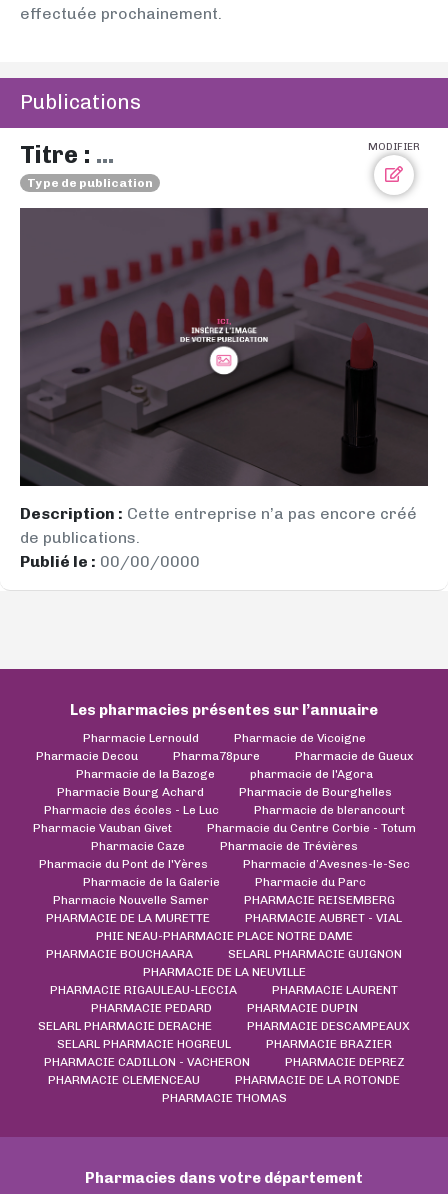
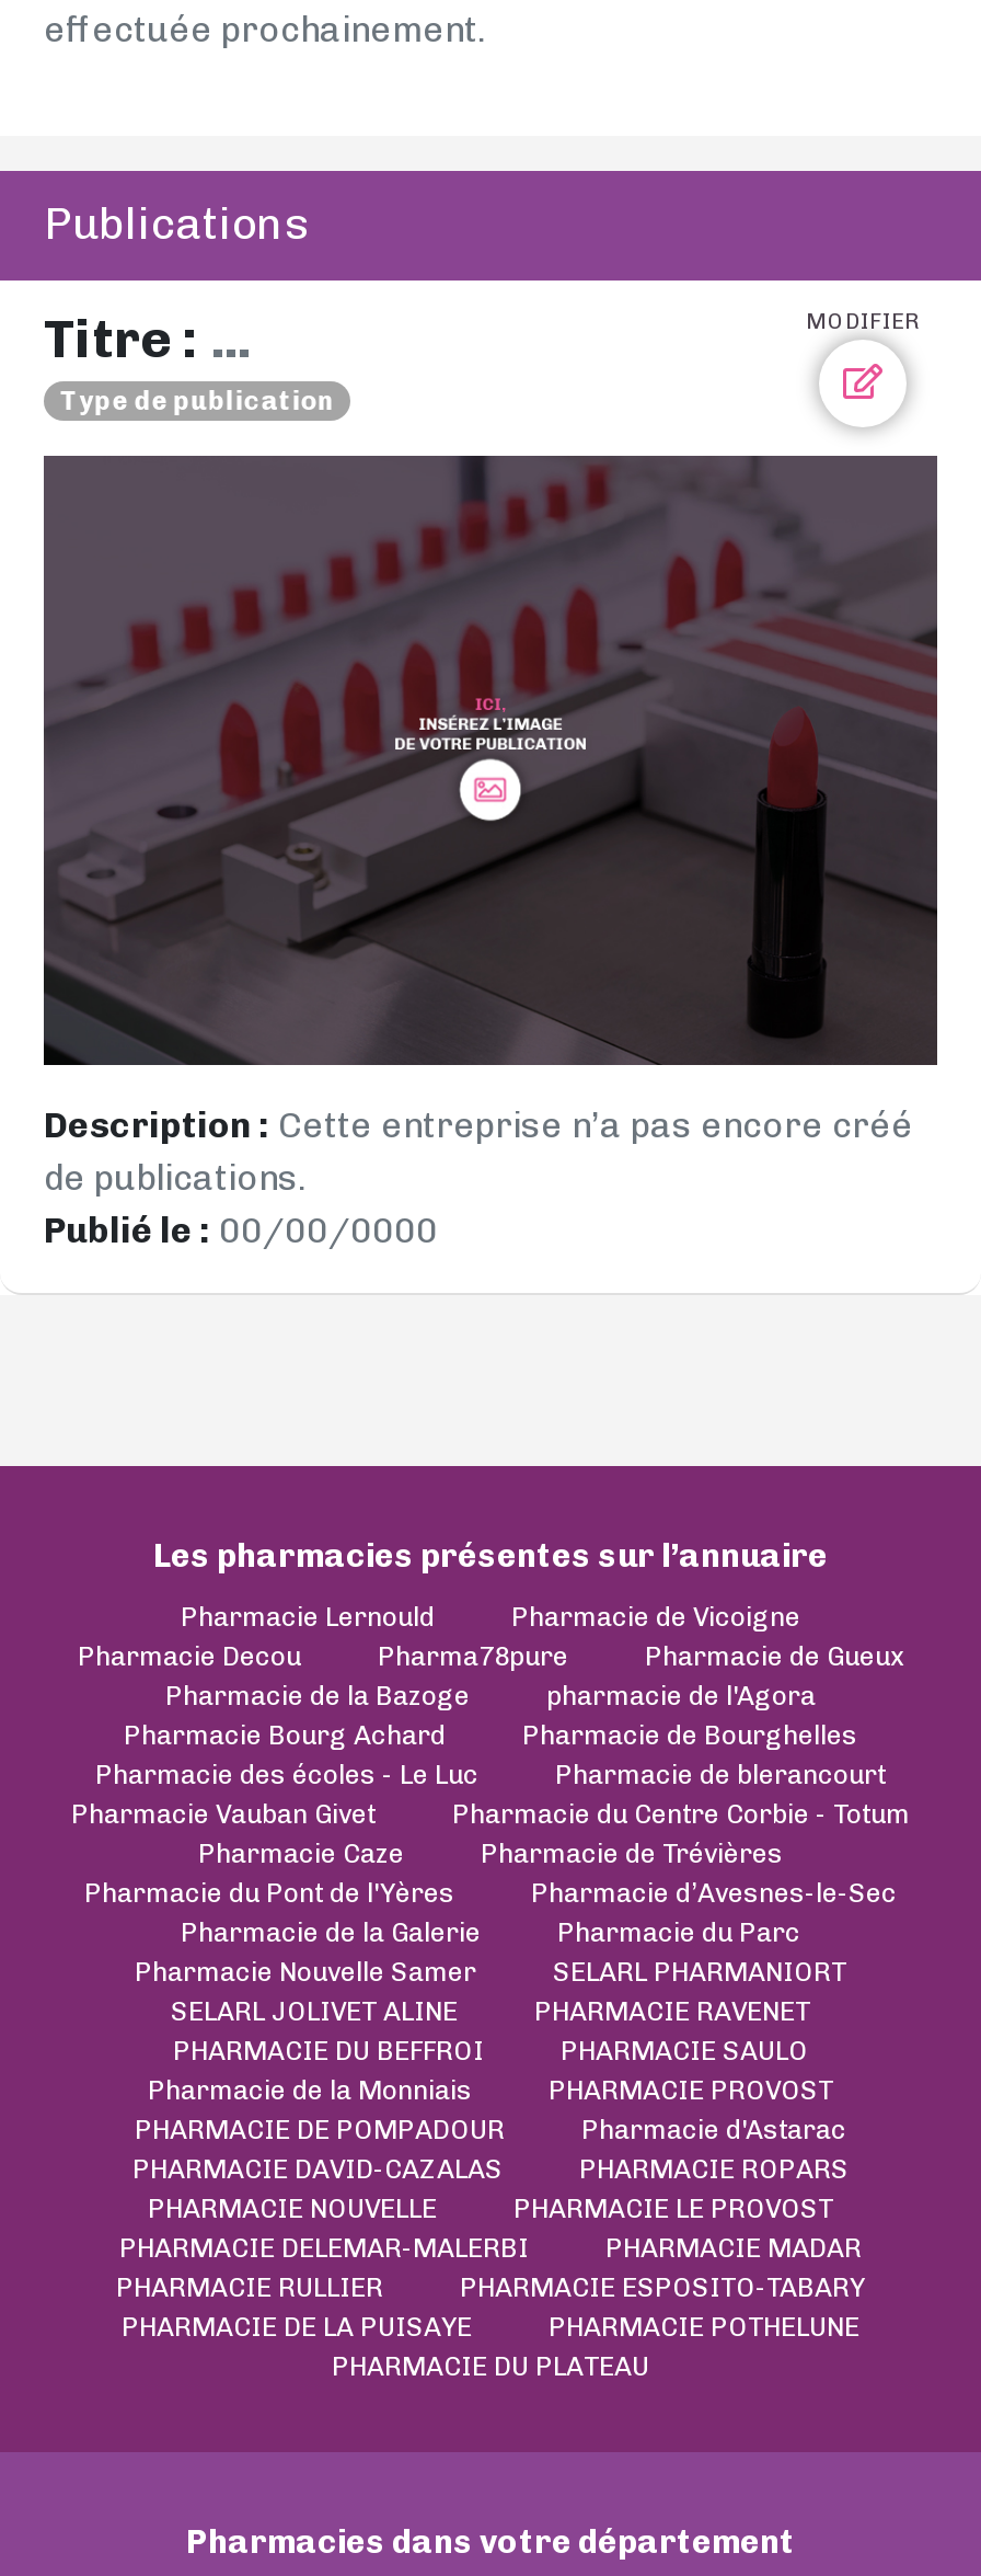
[38,893,410,1105] PHARMACIE REISEMBERG | PHARMACIE DE LA MURETTE | PHARMACIE AUBRET - VIAL | PHIE NEAU-PHARMACIE PLACE NOTRE DAME | PHARMACIE BOUCHAARA | SELARL PHARMACIE GUIGNON | PHARMACIE DE LA NEUVILLE | PHARMACIE RIGAULEAU-LECCIA | PHARMACIE LAURENT | PHARMACIE PEDARD | PHARMACIE DUPIN | SELARL PHARMACIE DERACHE | PHARMACIE DESCAMPEAUX | SELARL PHARMACIE HOGREUL | PHARMACIE BRAZIER | PHARMACIE CADILLON - VACHERON | PHARMACIE DEPREZ | PHARMACIE CLEMENCEAU | PHARMACIE DE LA ROTONDE | PHARMACIE THOMAS -> [116,1956,865,2382] SELARL PHARMANIORT | SELARL JOLIVET ALINE | PHARMACIE RAVENET | PHARMACIE DU BEFFROI | PHARMACIE SAULO | Pharmacie de la Monniais | PHARMACIE PROVOST | PHARMACIE DE POMPADOUR | Pharmacie d'Astarac | PHARMACIE DAVID-CAZALAS | PHARMACIE ROPARS | PHARMACIE NOUVELLE | PHARMACIE LE PROVOST | PHARMACIE DELEMAR-MALERBI | PHARMACIE MADAR | PHARMACIE RULLIER | PHARMACIE ESPOSITO-TABARY | PHARMACIE DE LA PUISAYE | PHARMACIE POTHELUNE | PHARMACIE DU PLATEAU

